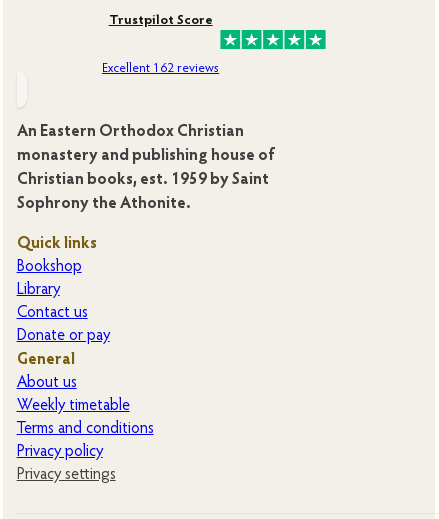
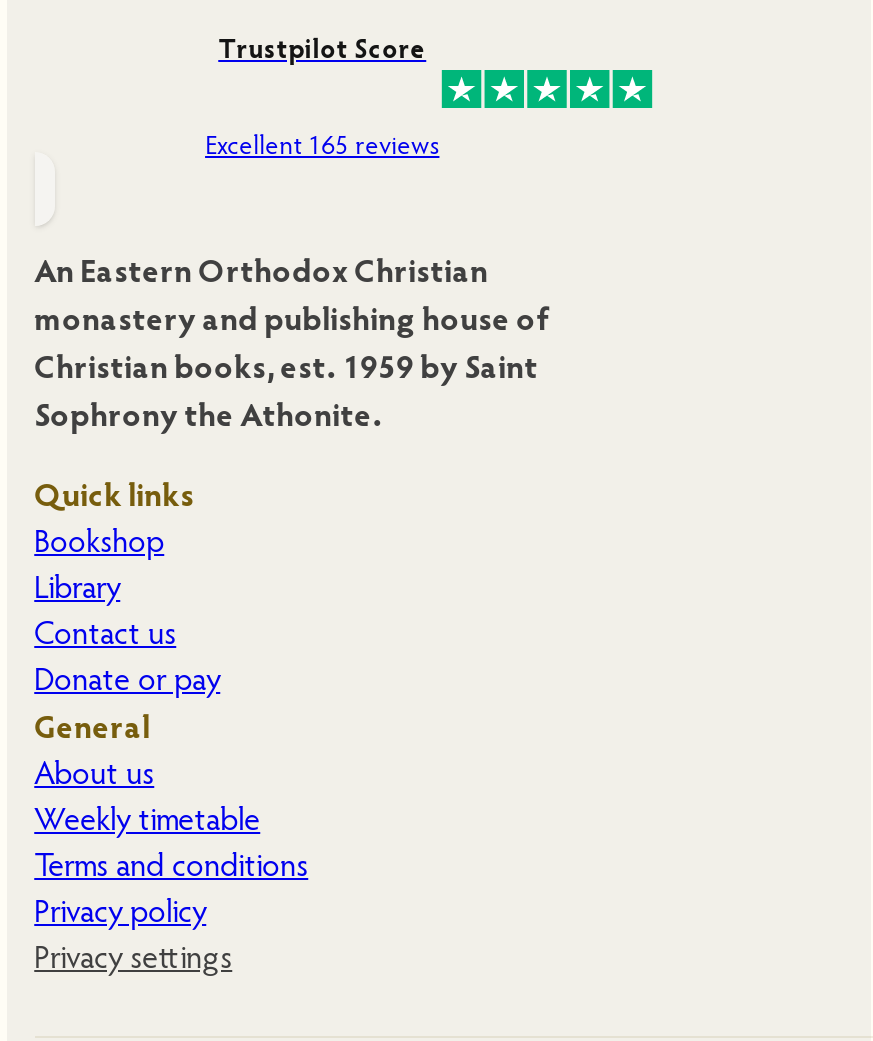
[102,58,219,76] Excellent 162 reviews -> [205,127,439,163] Excellent 165 reviews

